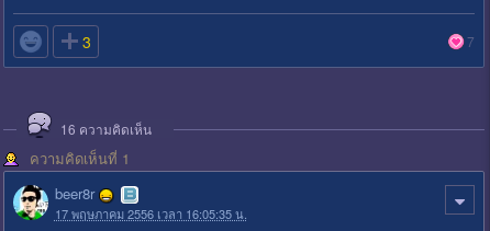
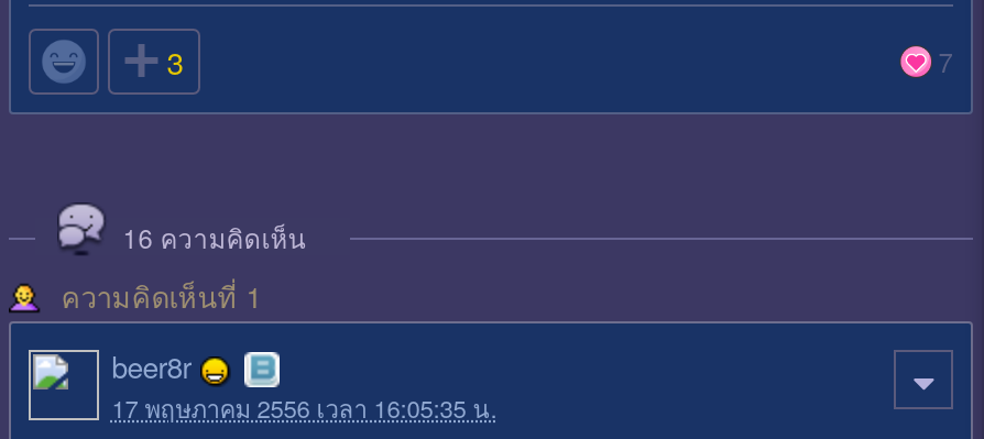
[12,184,48,221] [image] -> [26,348,101,422] [image]

